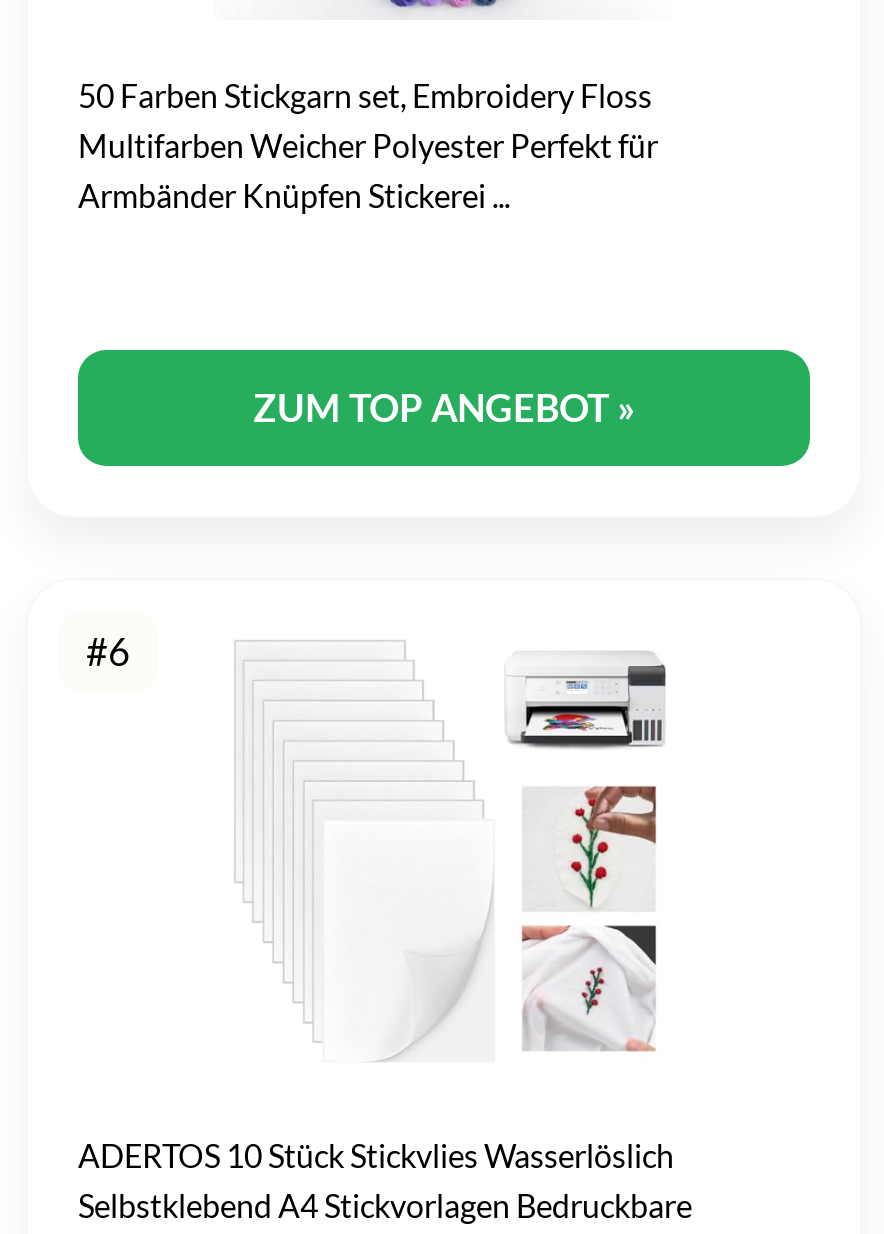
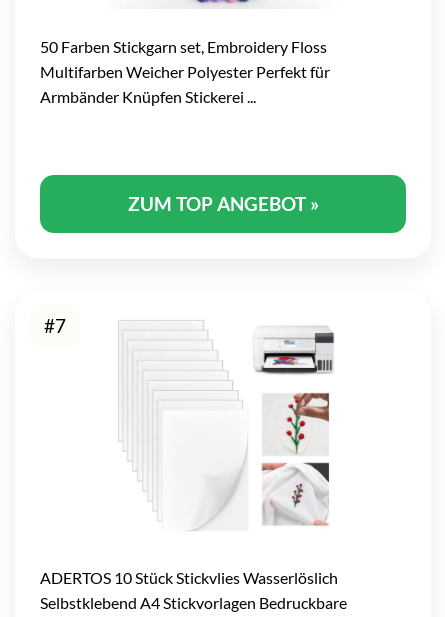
[86,628,130,674] #6 -> [44,314,66,337] #7

